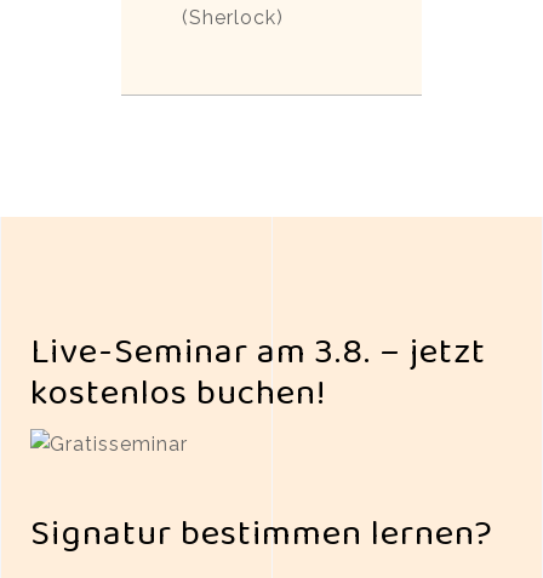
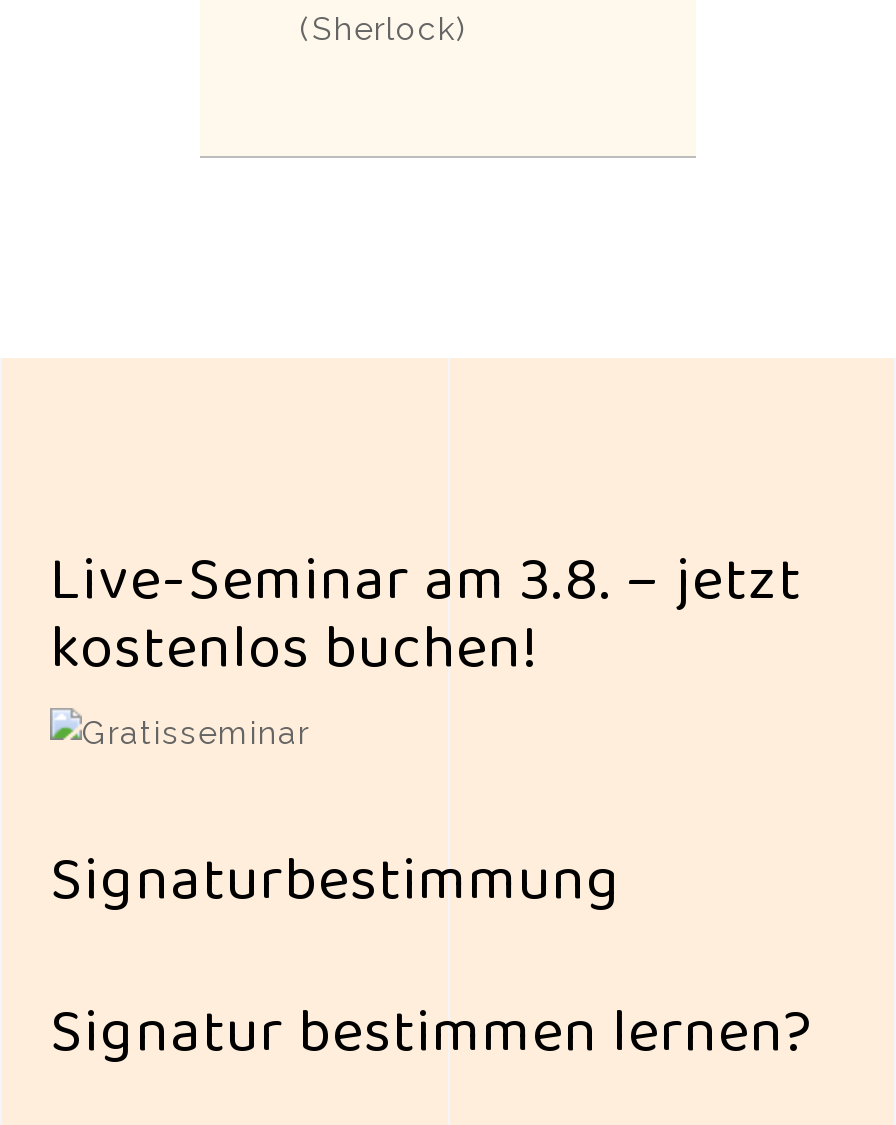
none -> [50,834,622,922] Signaturbestimmung

